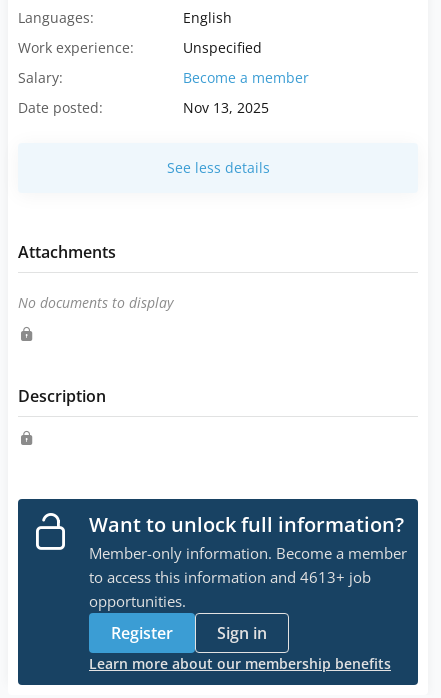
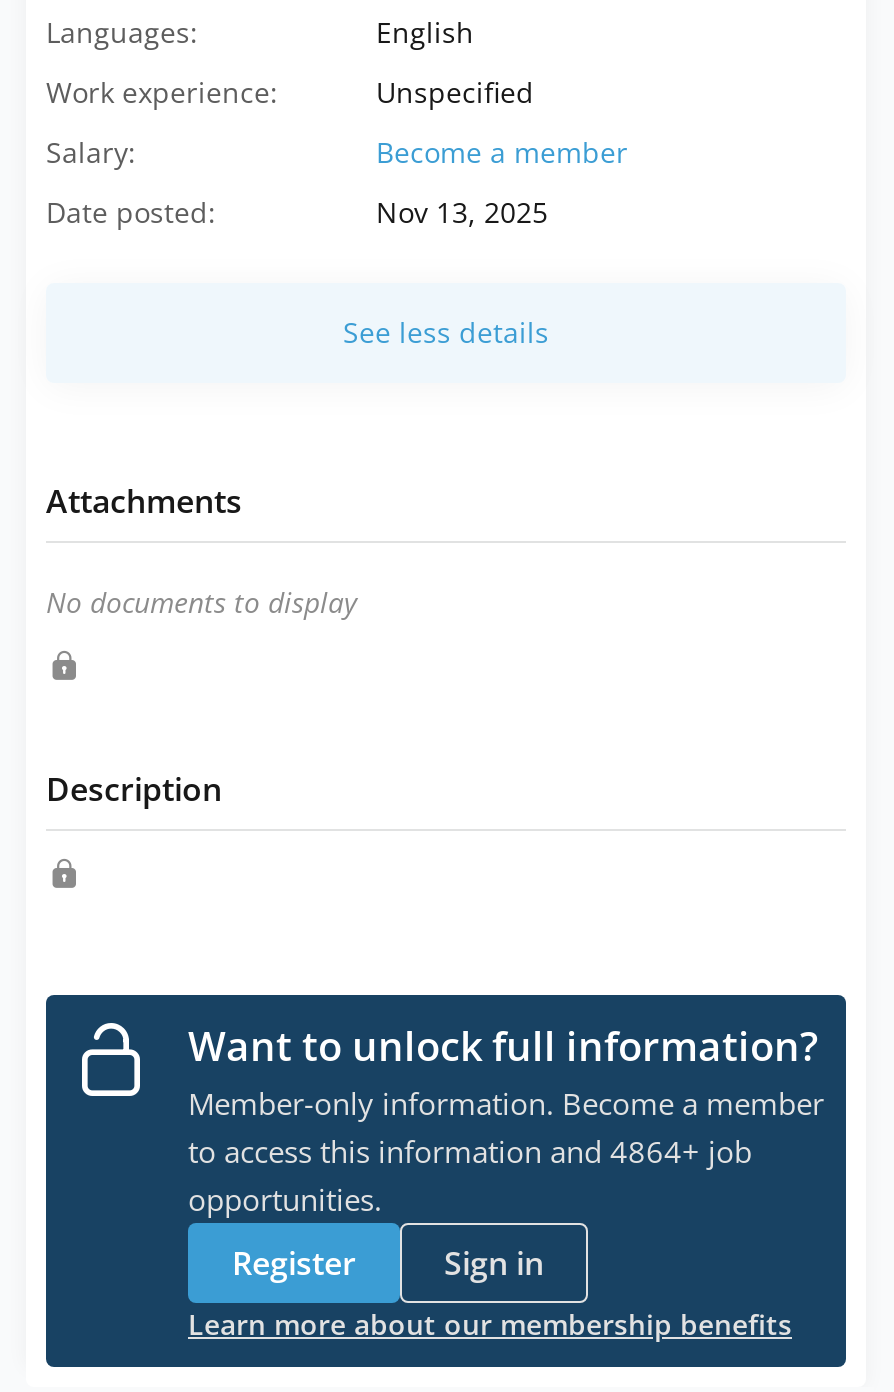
[89,567,371,587] to access this information and 4613+ job -> [188,1131,752,1171] to access this information and 4864+ job

